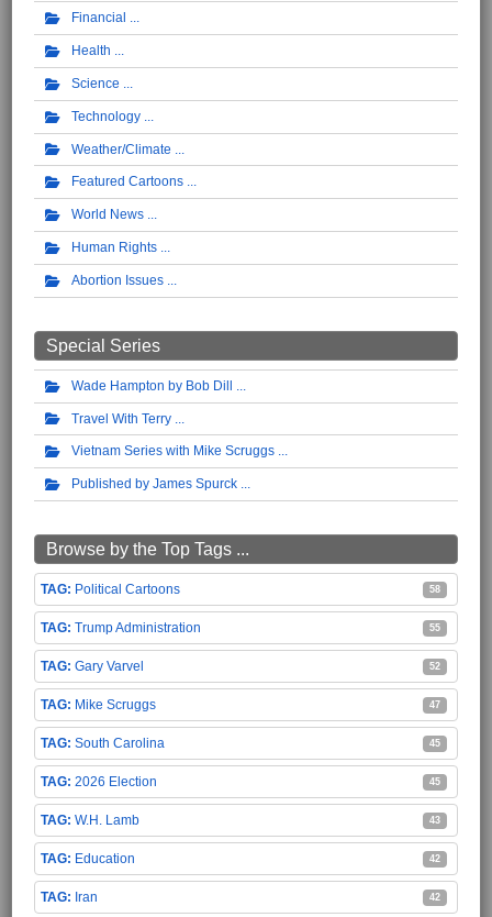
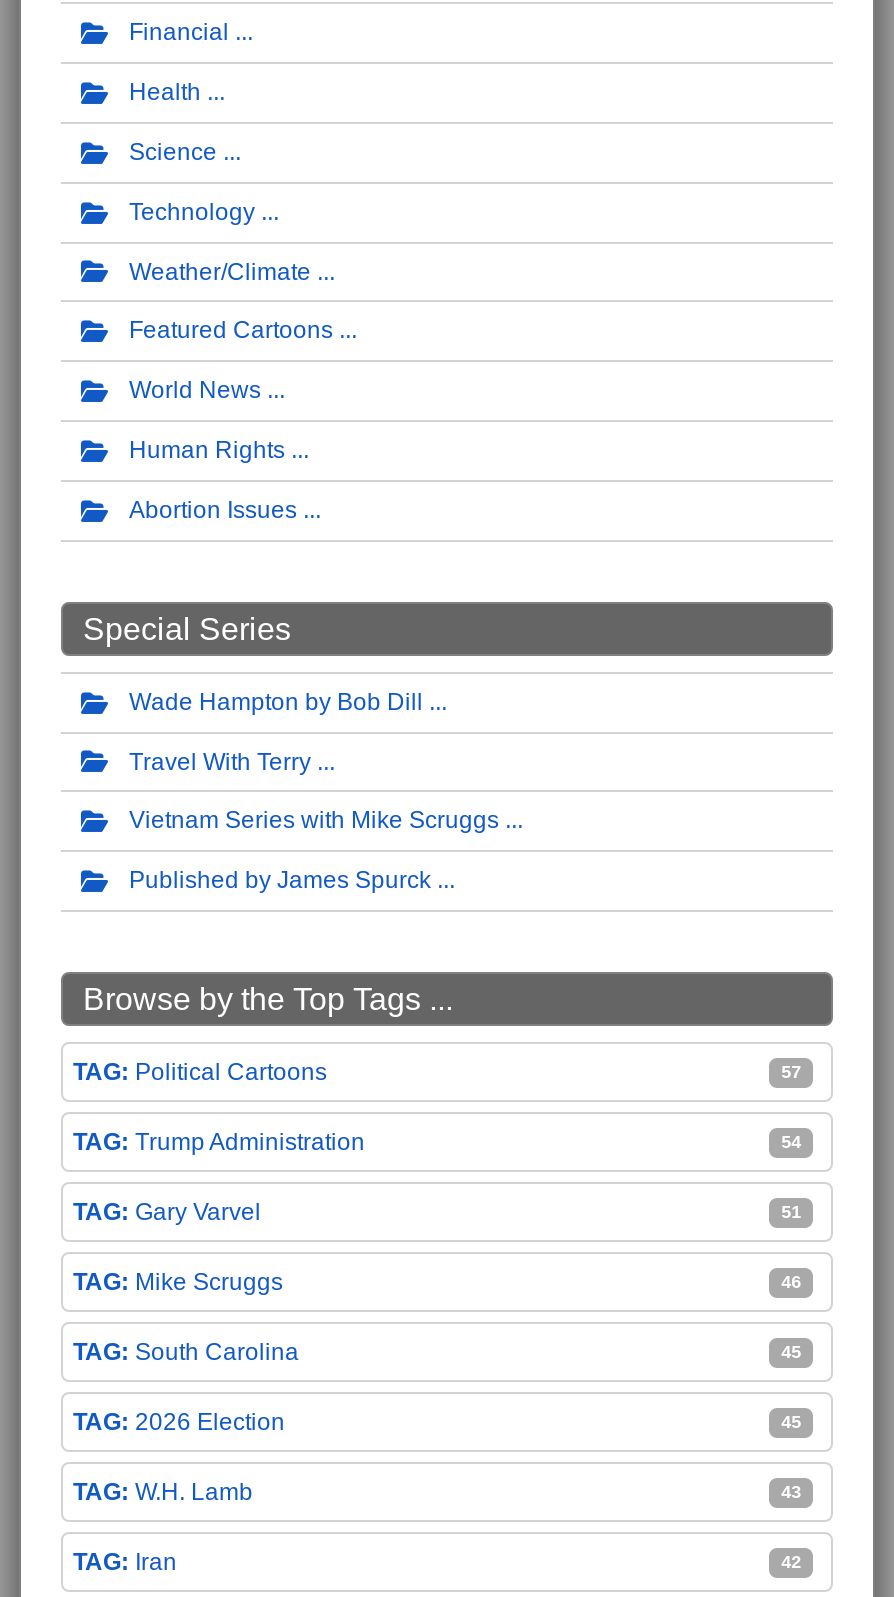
[430,584,441,595] 58 -> [781,1062,801,1082] 57
[430,623,441,634] 55 -> [781,1132,801,1152] 54
[430,661,441,672] 52 -> [781,1202,801,1222] 51
[430,700,441,711] 47 -> [781,1272,801,1292] 46
[75,851,441,866] Education | 42 -> none

